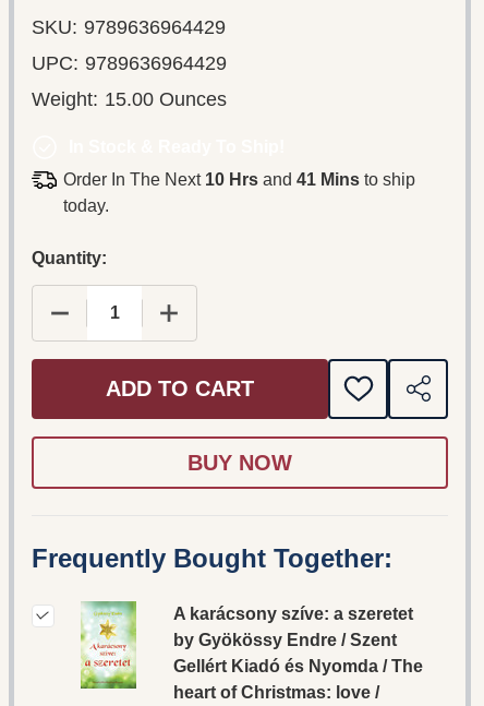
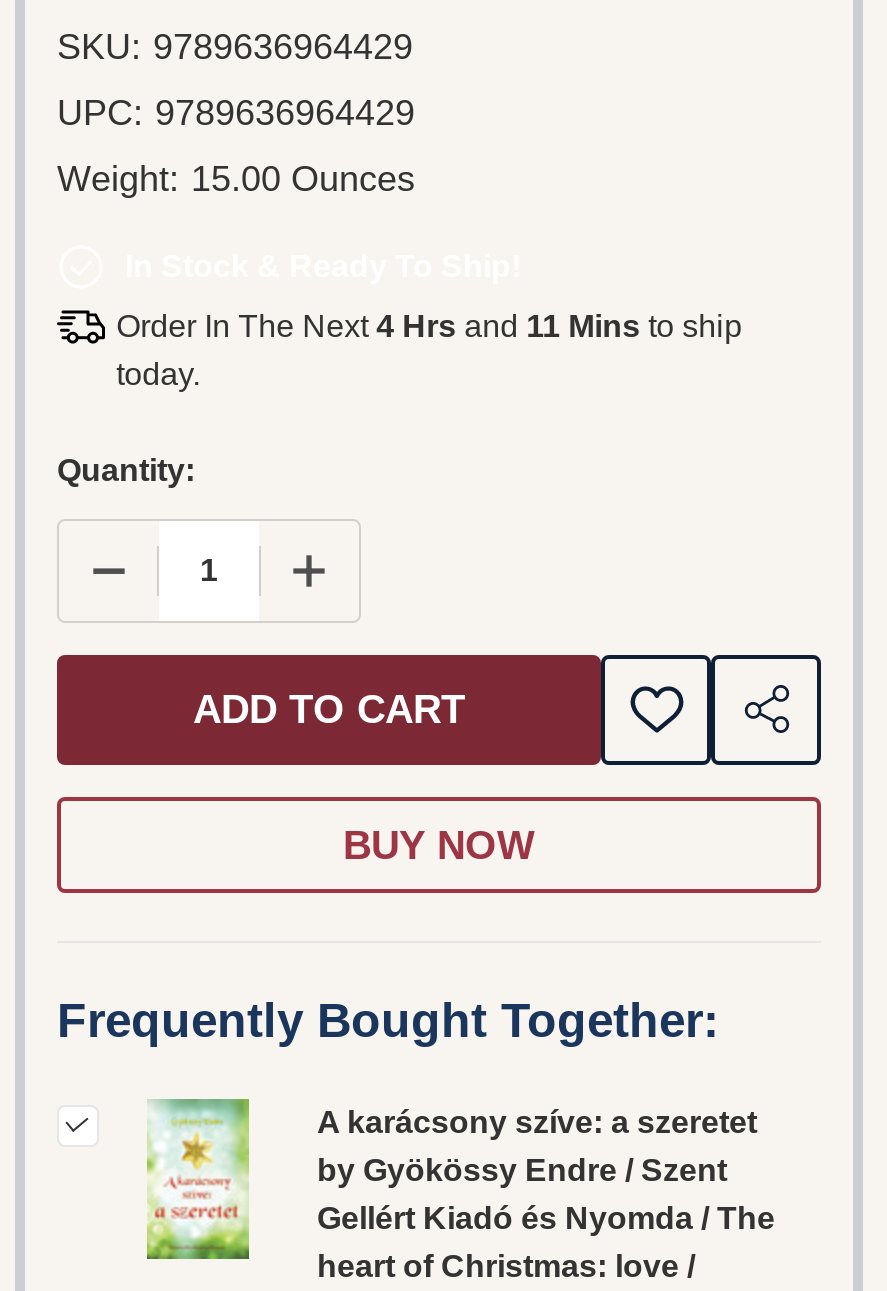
[63,170,415,189] Order In The Next 10 Hrs and 41 Mins to ship -> [116,309,742,343] Order In The Next 4 Hrs and 11 Mins to ship

